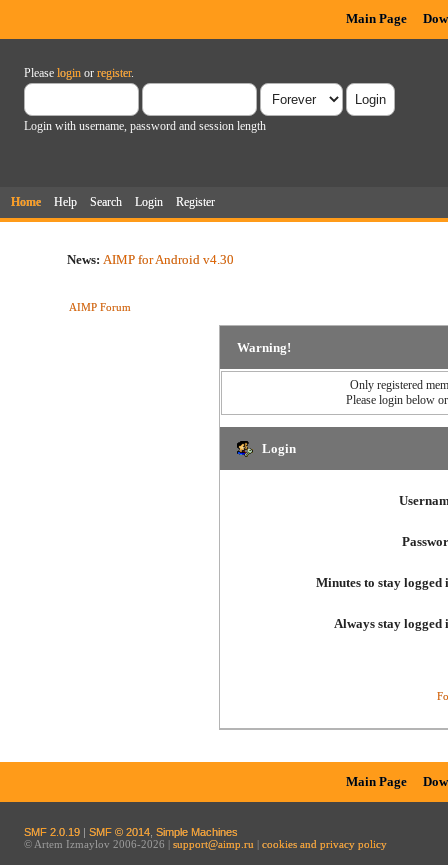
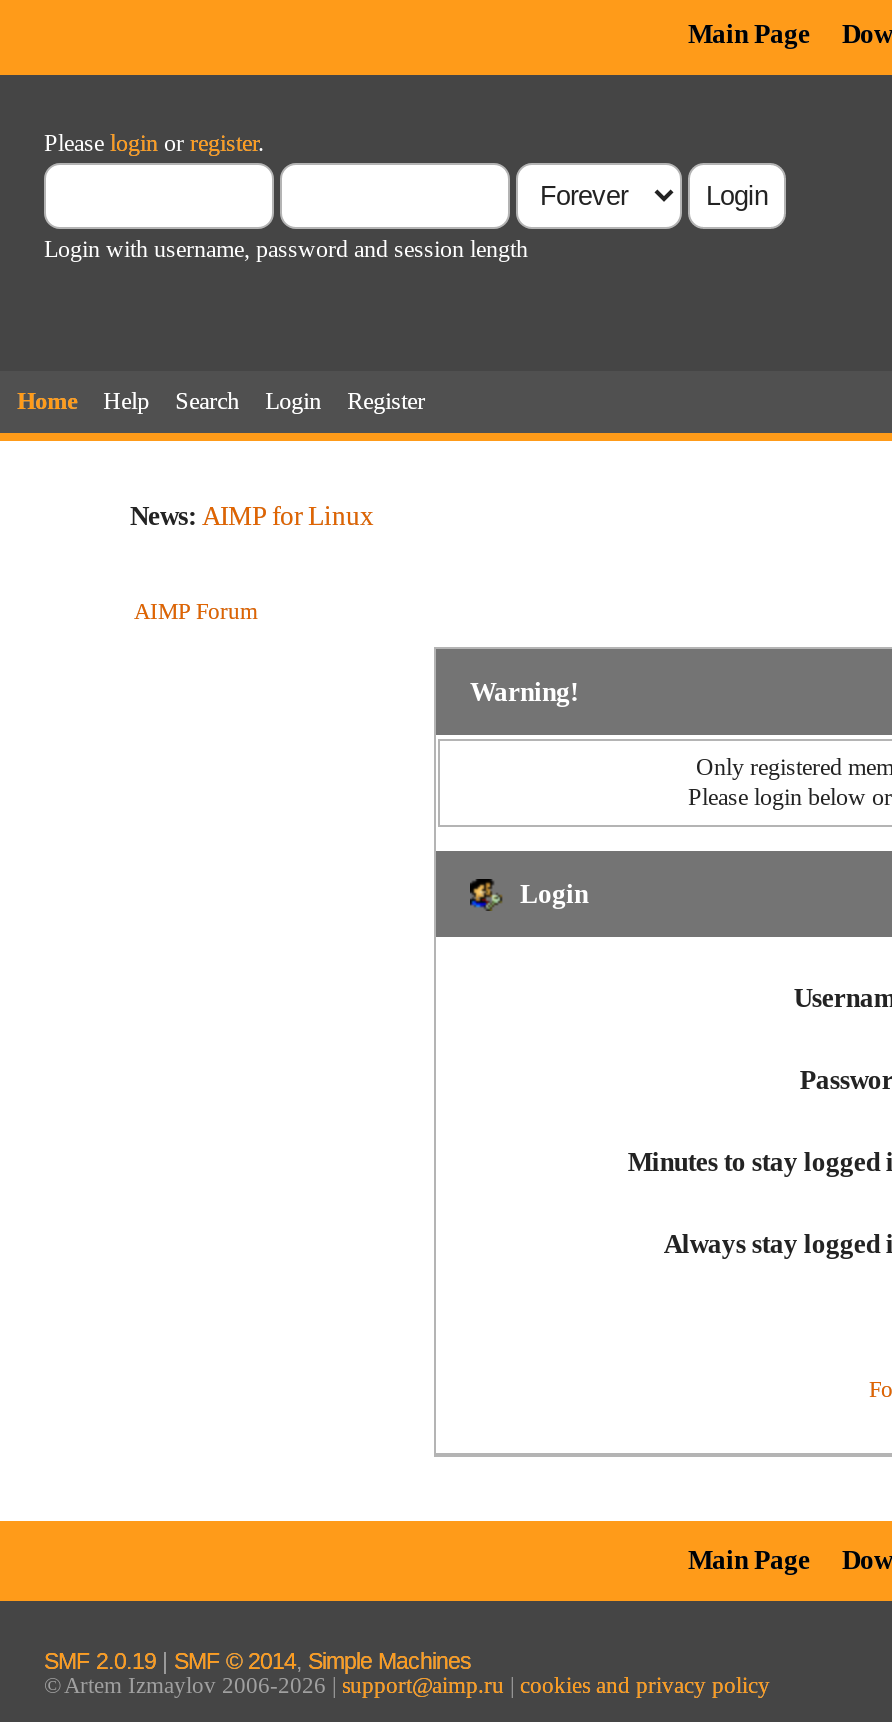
[67,252,234,267] News: AIMP for Android v4.30 -> [130,501,374,531] News: AIMP for Linux

